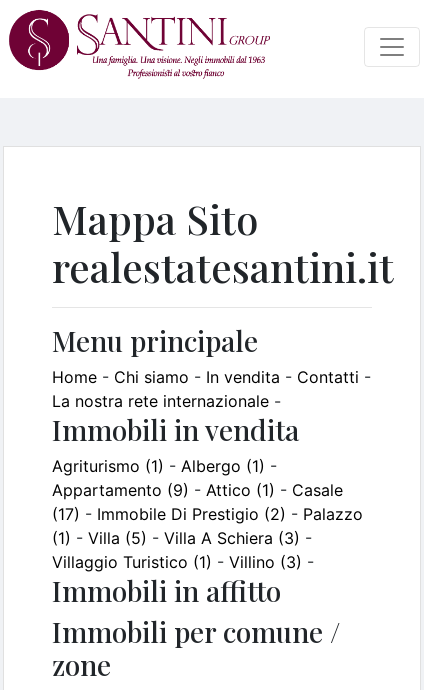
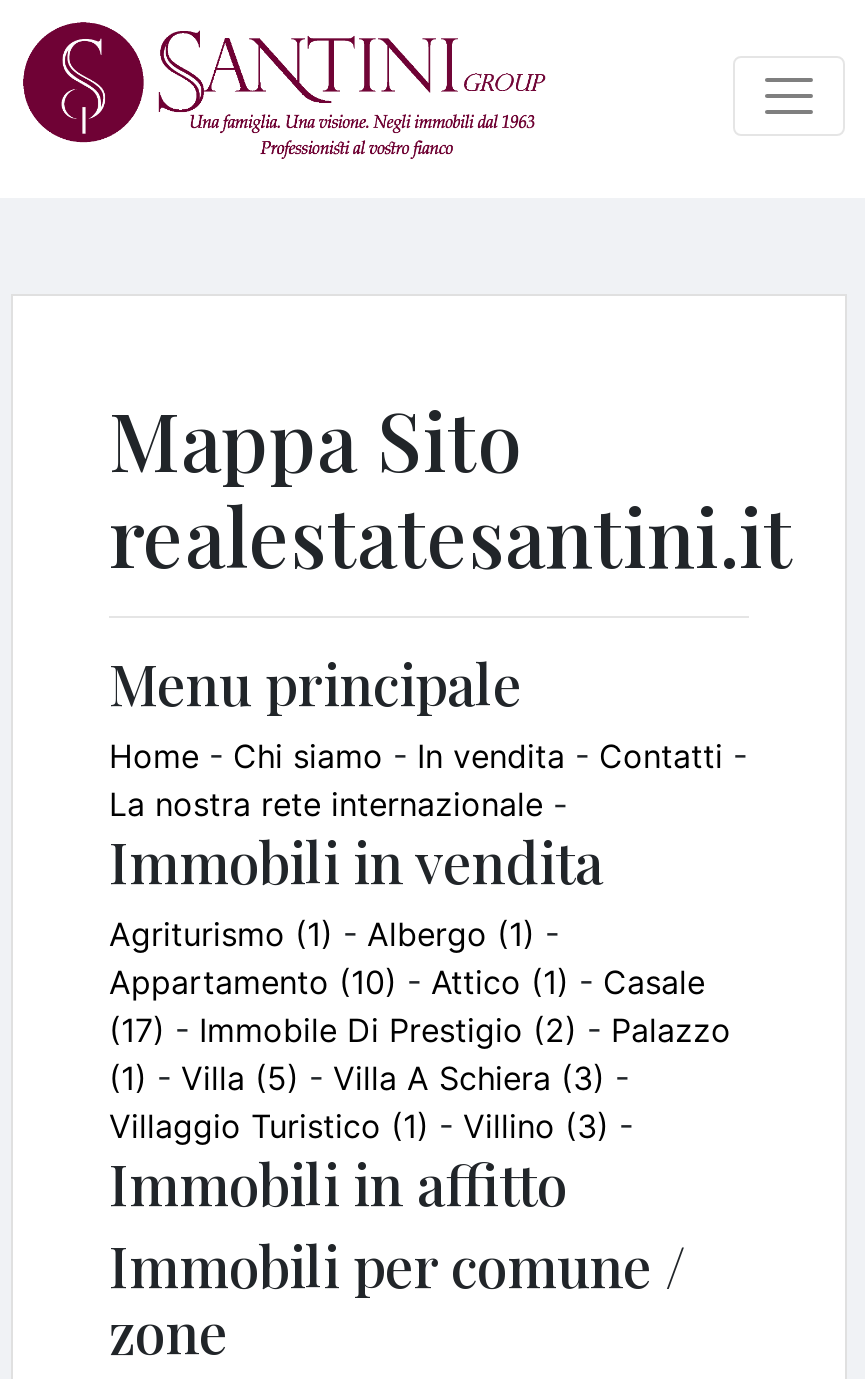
[52,480,343,500] Appartamento (9) - Attico (1) - Casale -> [109,963,705,1003] Appartamento (10) - Attico (1) - Casale

